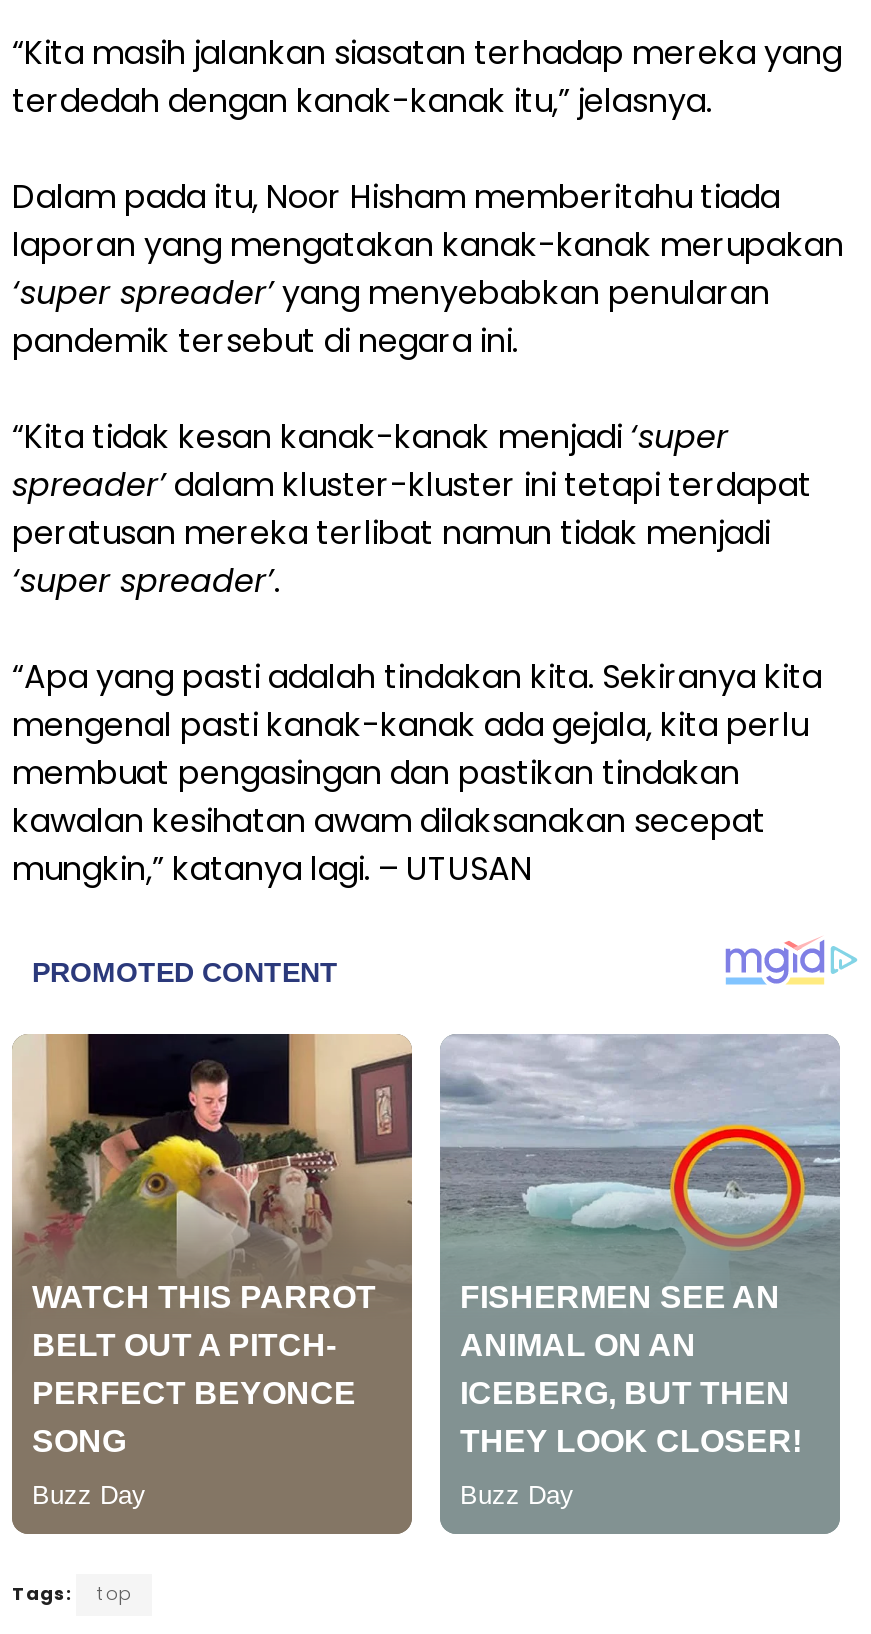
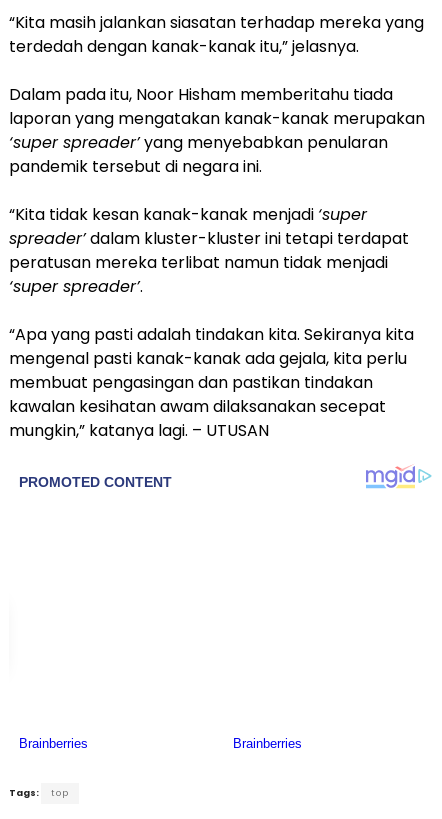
[10,1032,414,1536] [image] -> none
[438,1034,842,1536] [image] -> none

